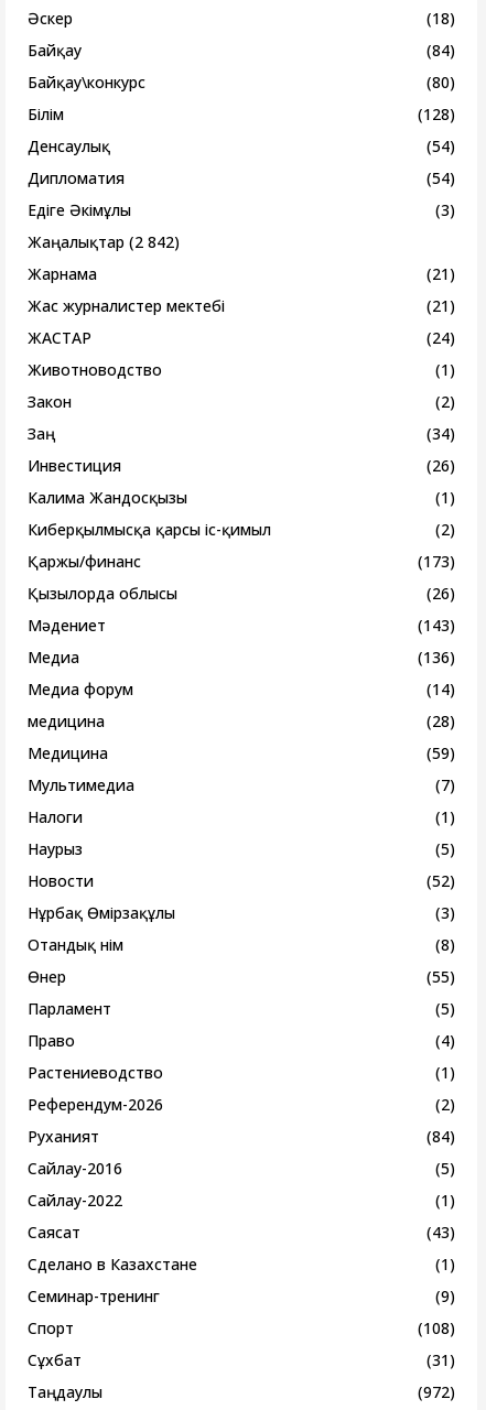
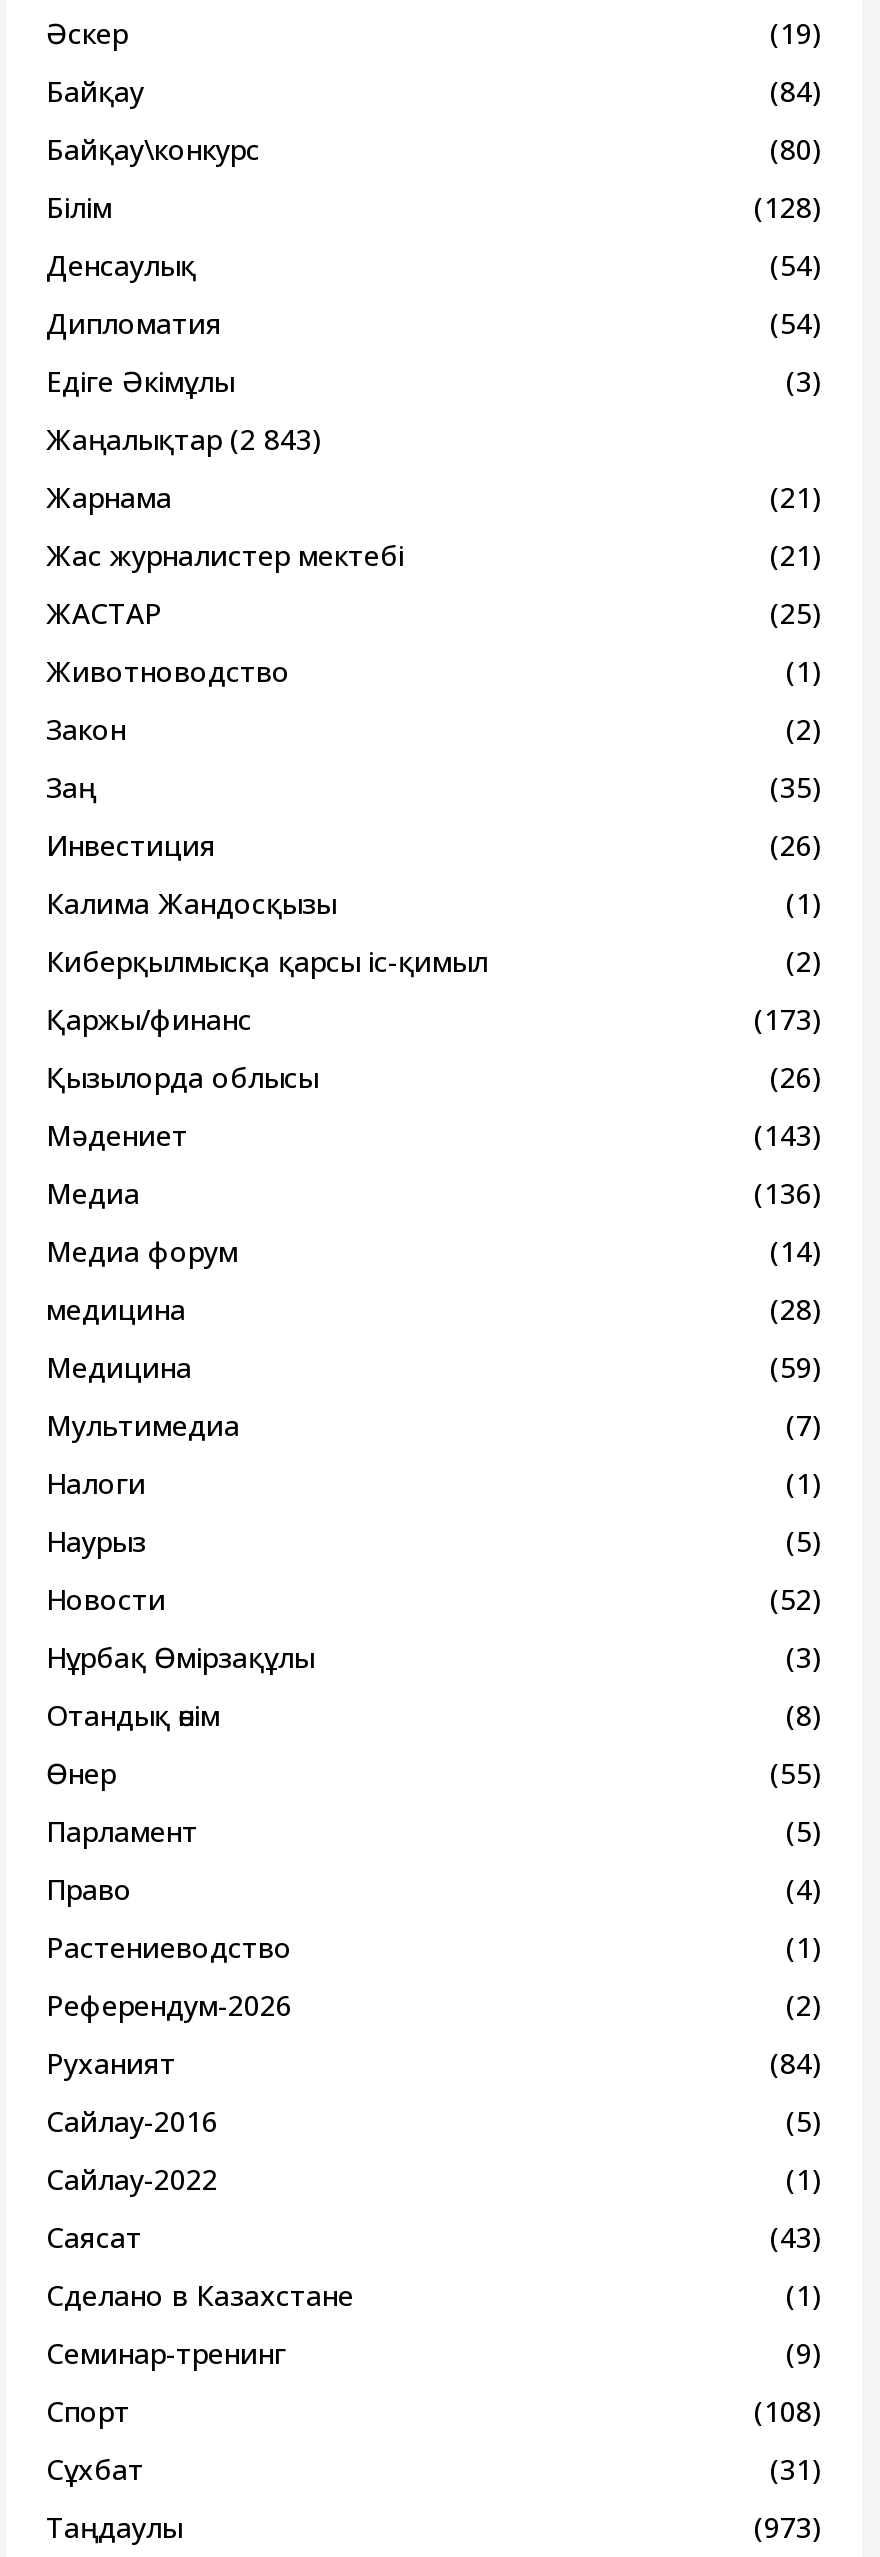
[426,8,455,29] (18) -> [770,15,822,53] (19)
[28,232,180,253] Жаңалықтар (2 842) -> [46,421,322,459] Жаңалықтар (2 843)
[426,328,455,349] (24) -> [770,595,822,633] (25)
[426,424,455,444] (34) -> [770,769,822,807] (35)
[418,1382,455,1403] (972) -> [754,2509,822,2547] (973)

